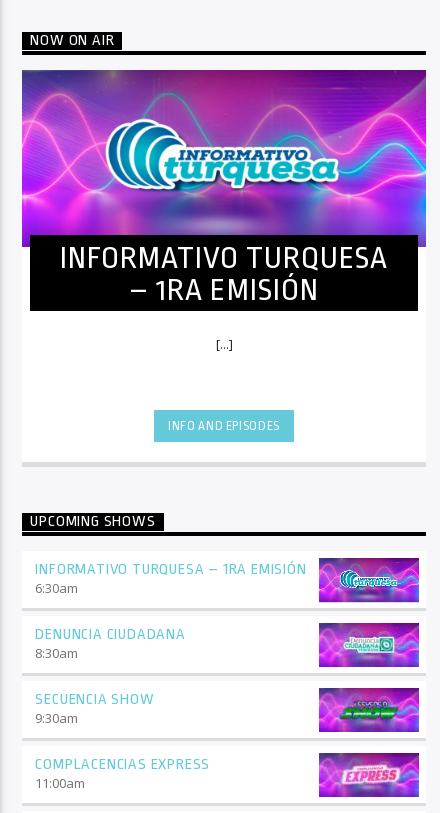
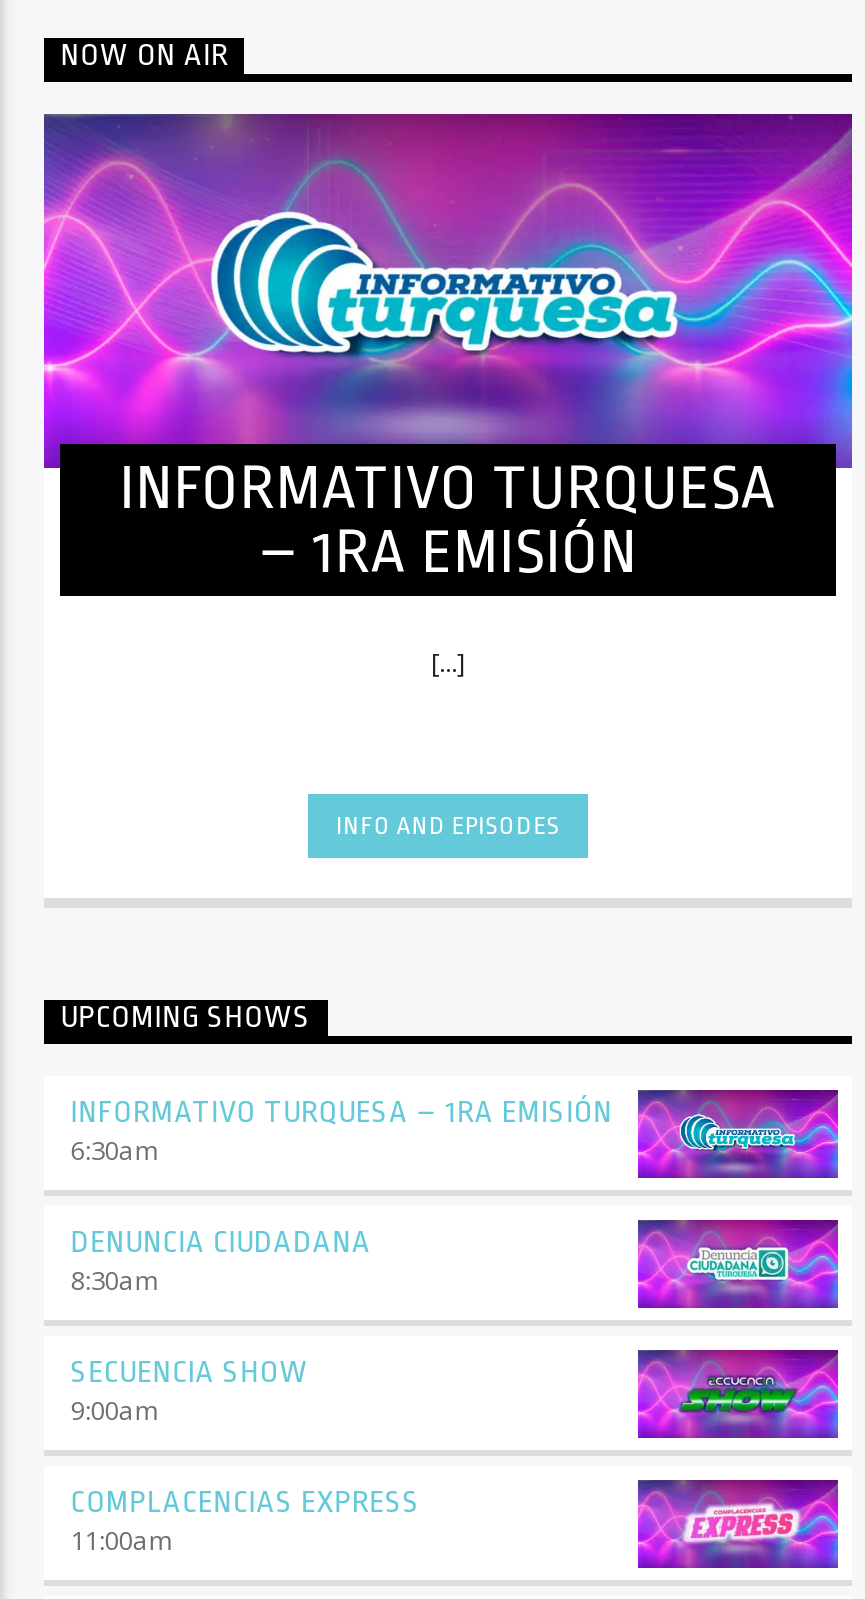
[35,709,78,727] 9:30am -> [71,1392,157,1428] 9:00am

